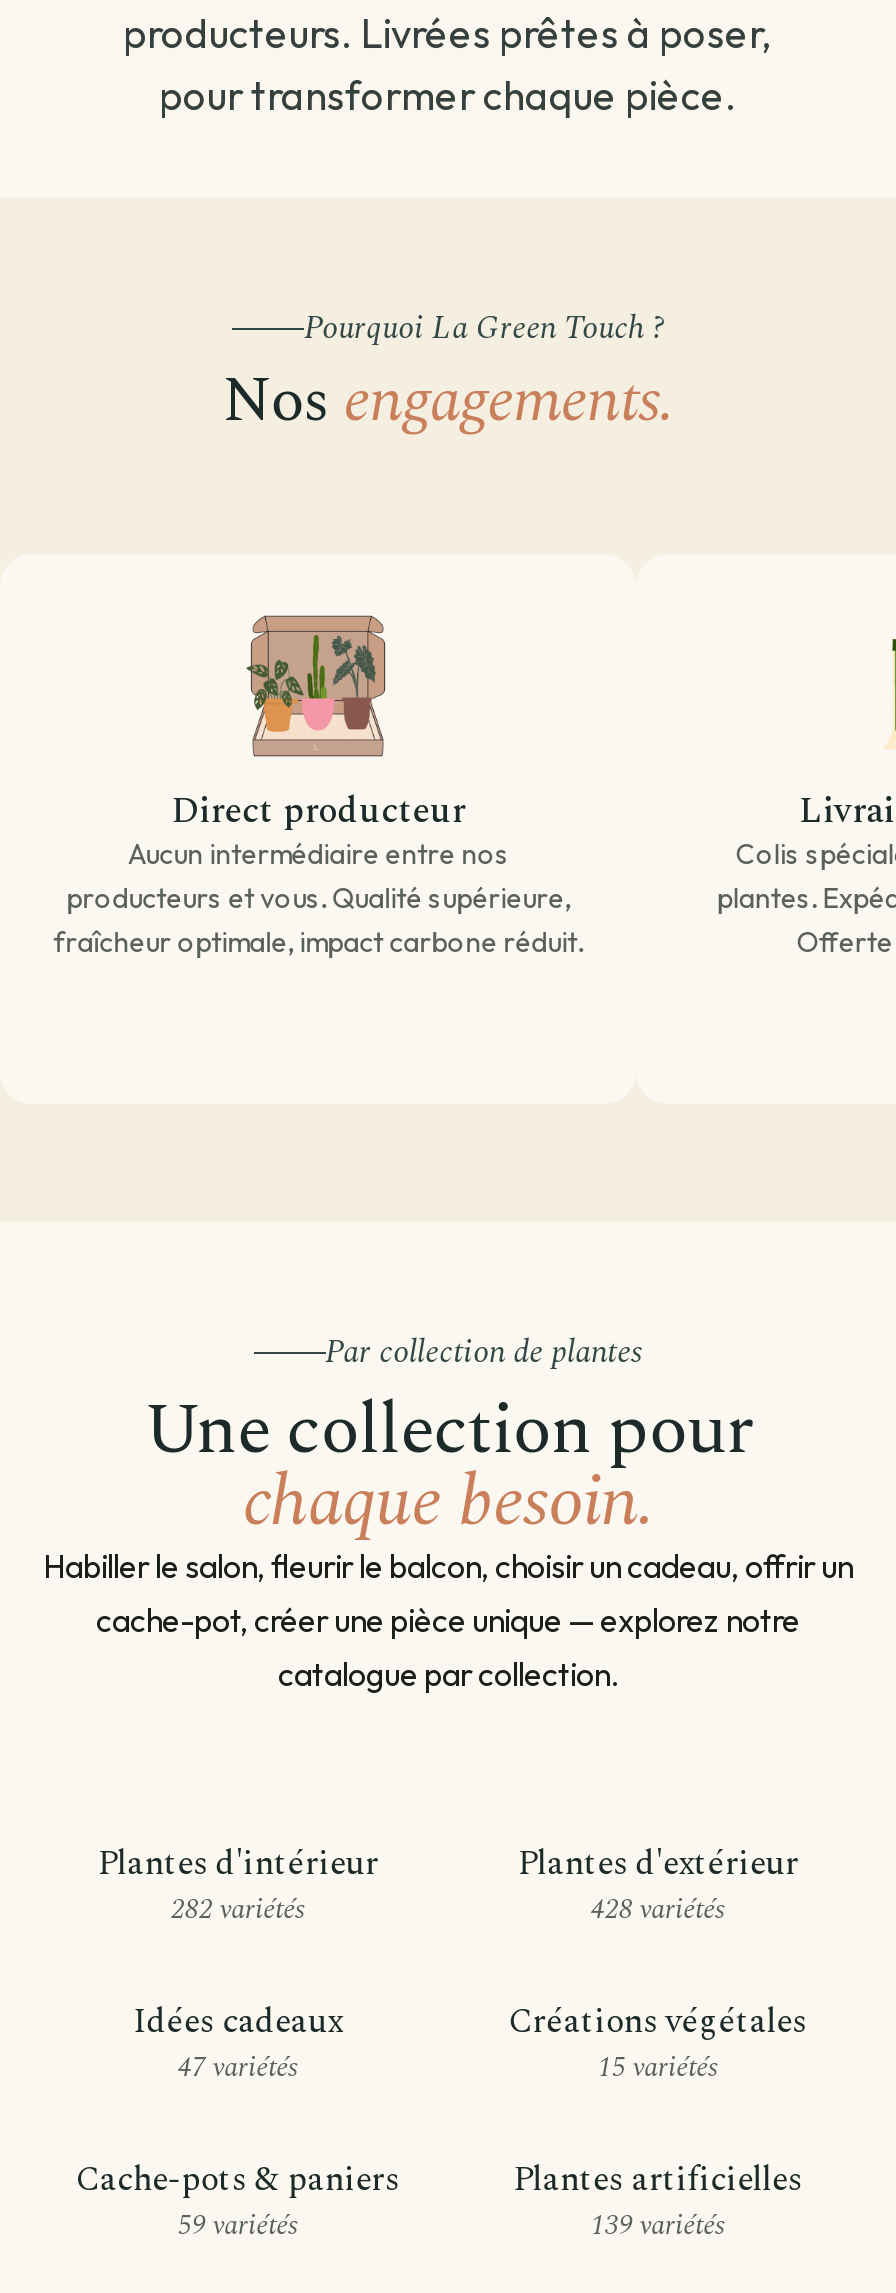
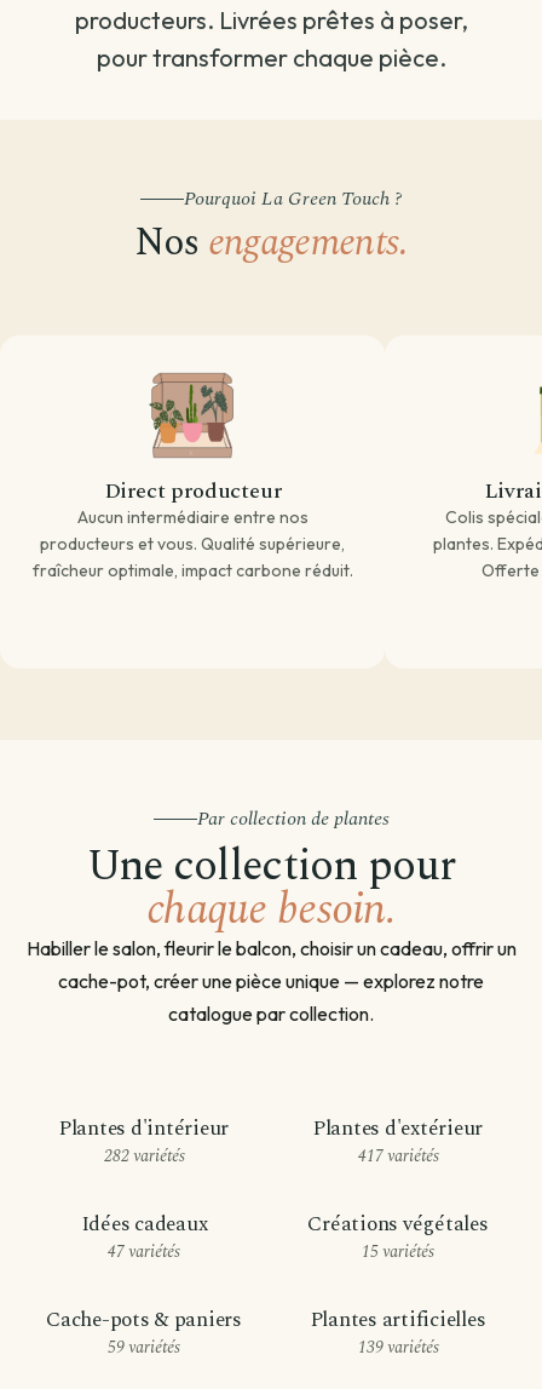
[591,1889,725,1931] 428 variétés -> [358,1144,439,1169] 417 variétés

